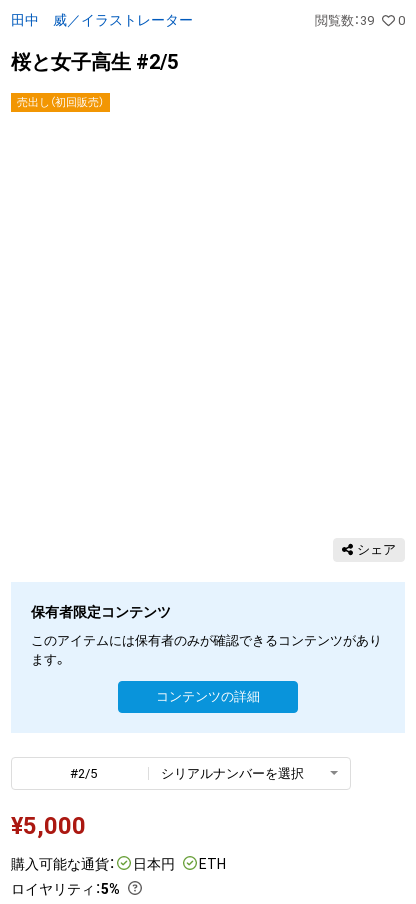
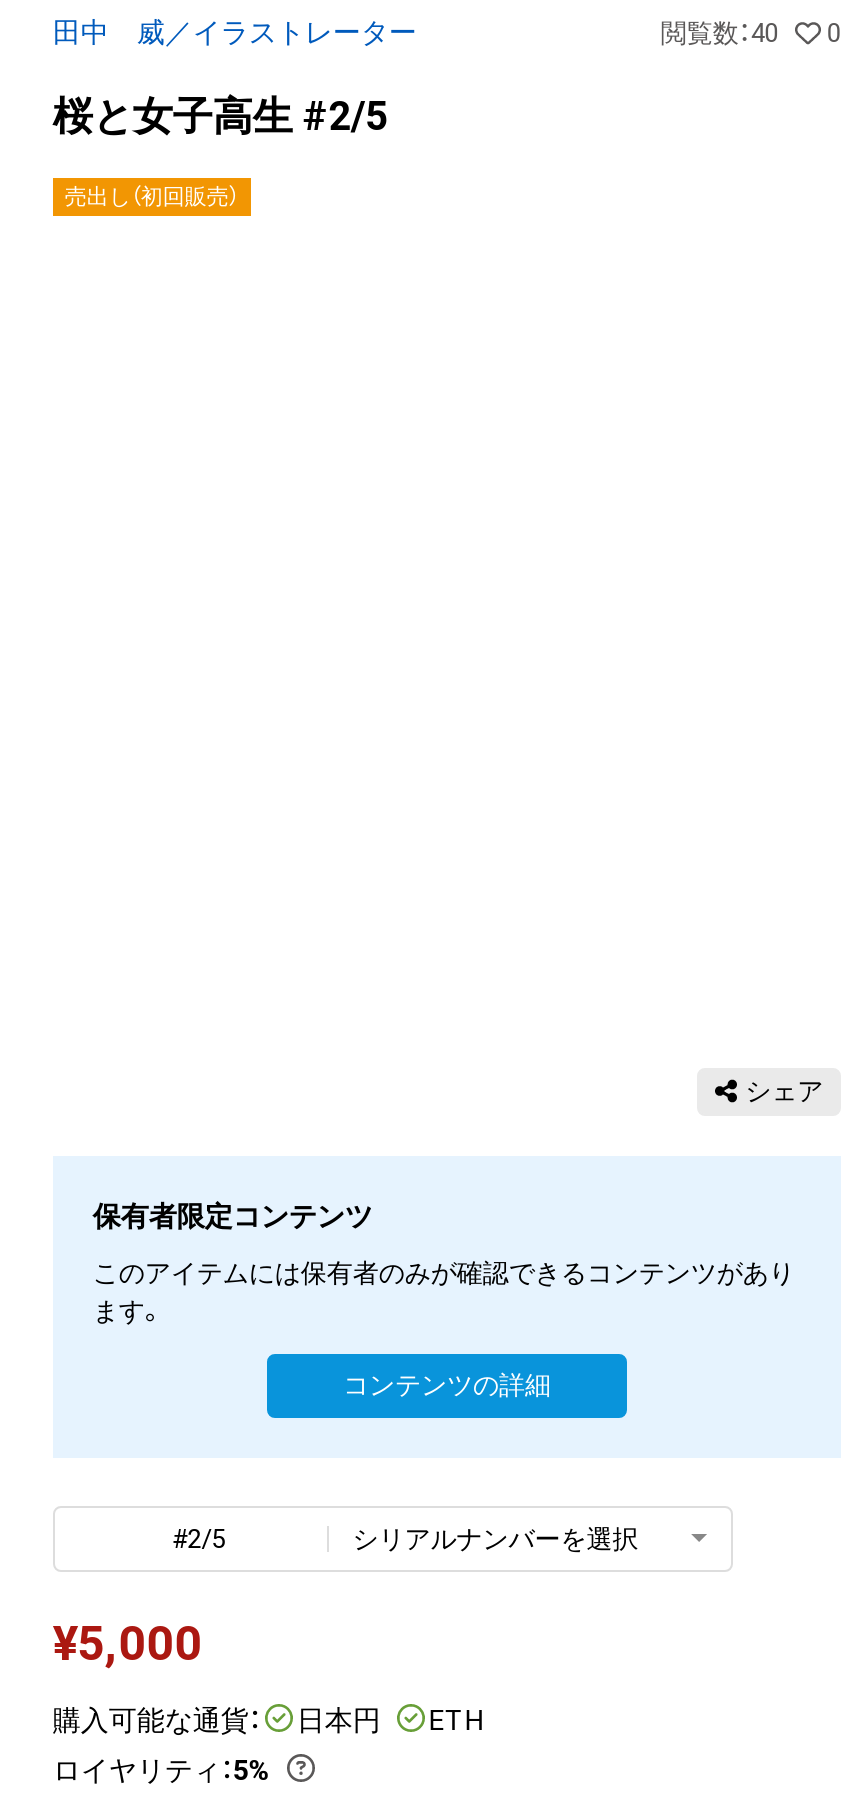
[315,13,405,28] 閲覧数：39 0 -> [661,18,841,48] 閲覧数：40 0

